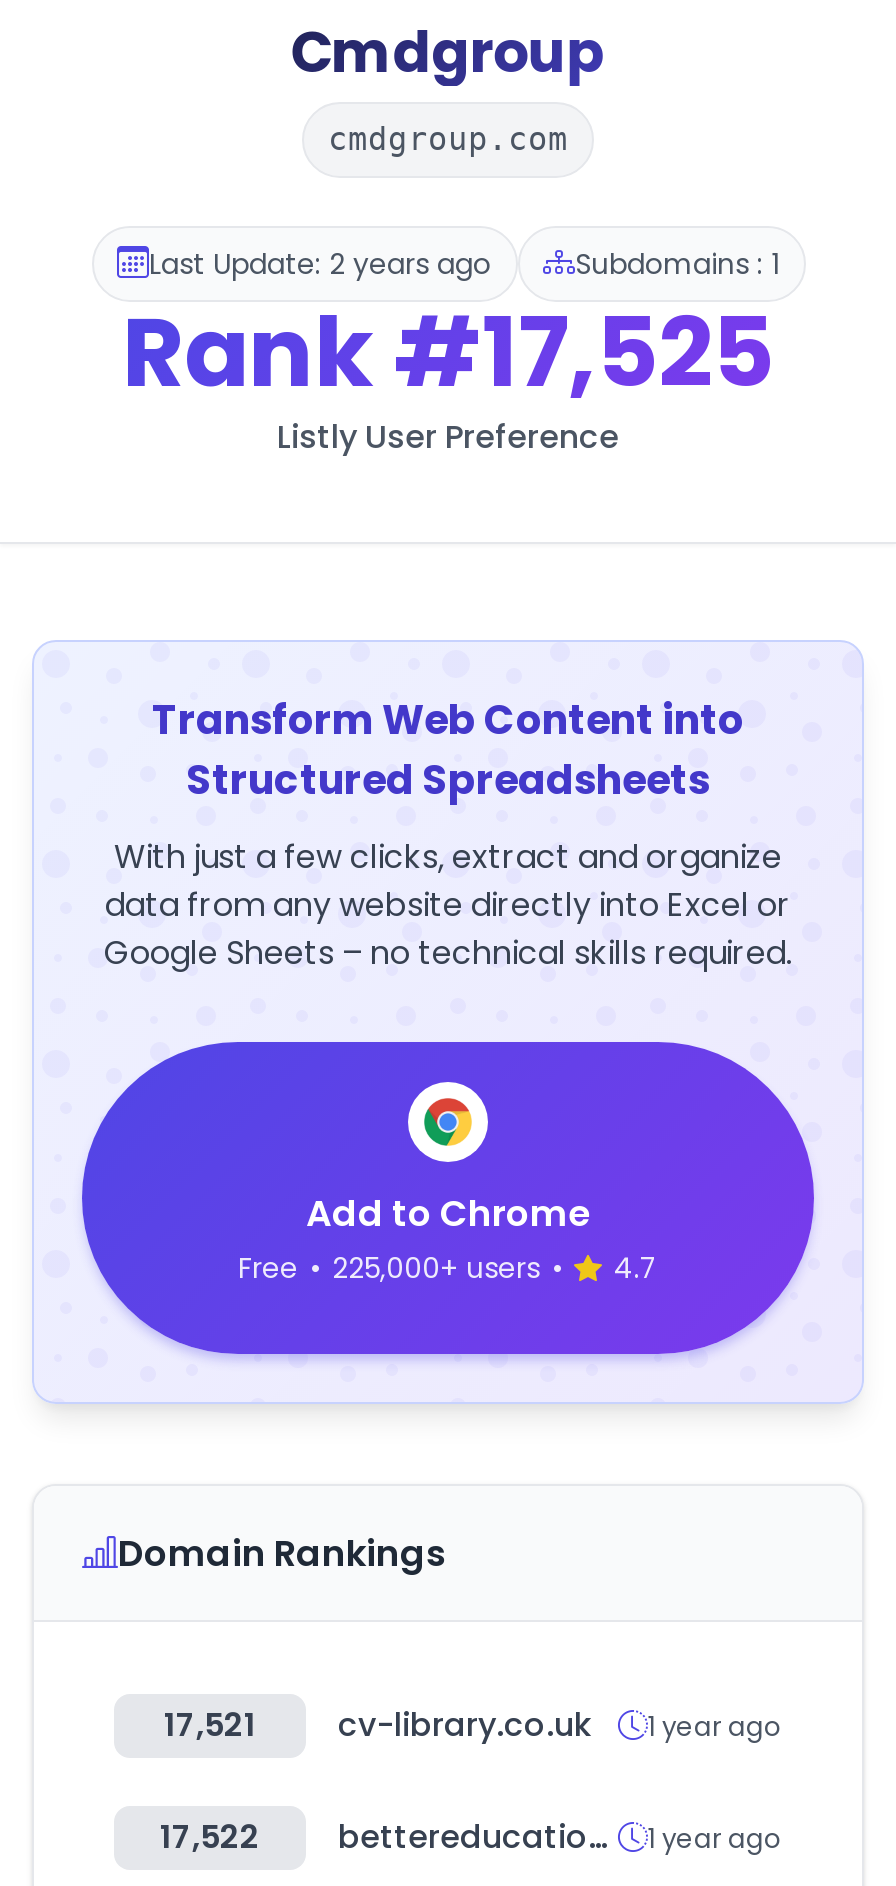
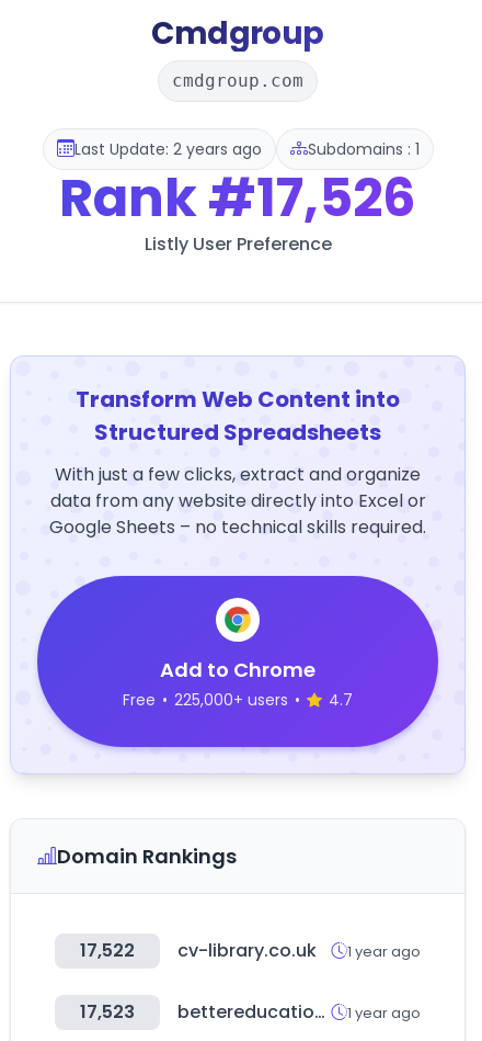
[122,286,774,420] Rank #17,525 -> [59,161,416,235] Rank #17,526
[164,1702,782,1748] 17,521 cv-library.co.uk 1 year ago -> [80,938,421,963] 17,522 cv-library.co.uk 1 year ago
[160,1814,260,1860] 17,522 -> [80,999,135,1025] 17,523

